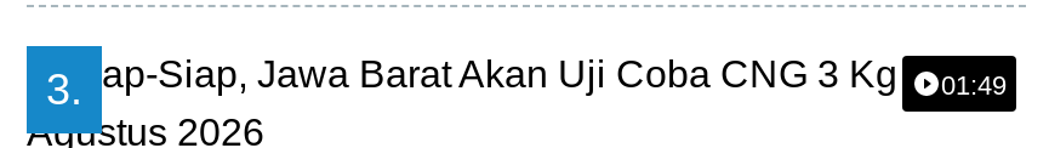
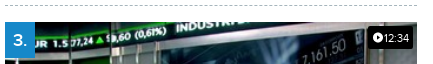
[941,70,1007,99] 01:49 -> [384,32,409,44] 12:34

